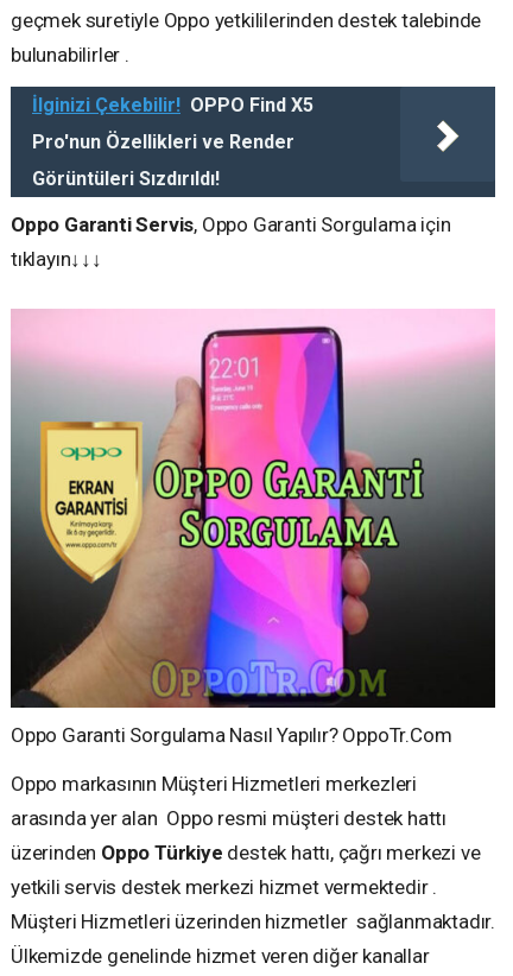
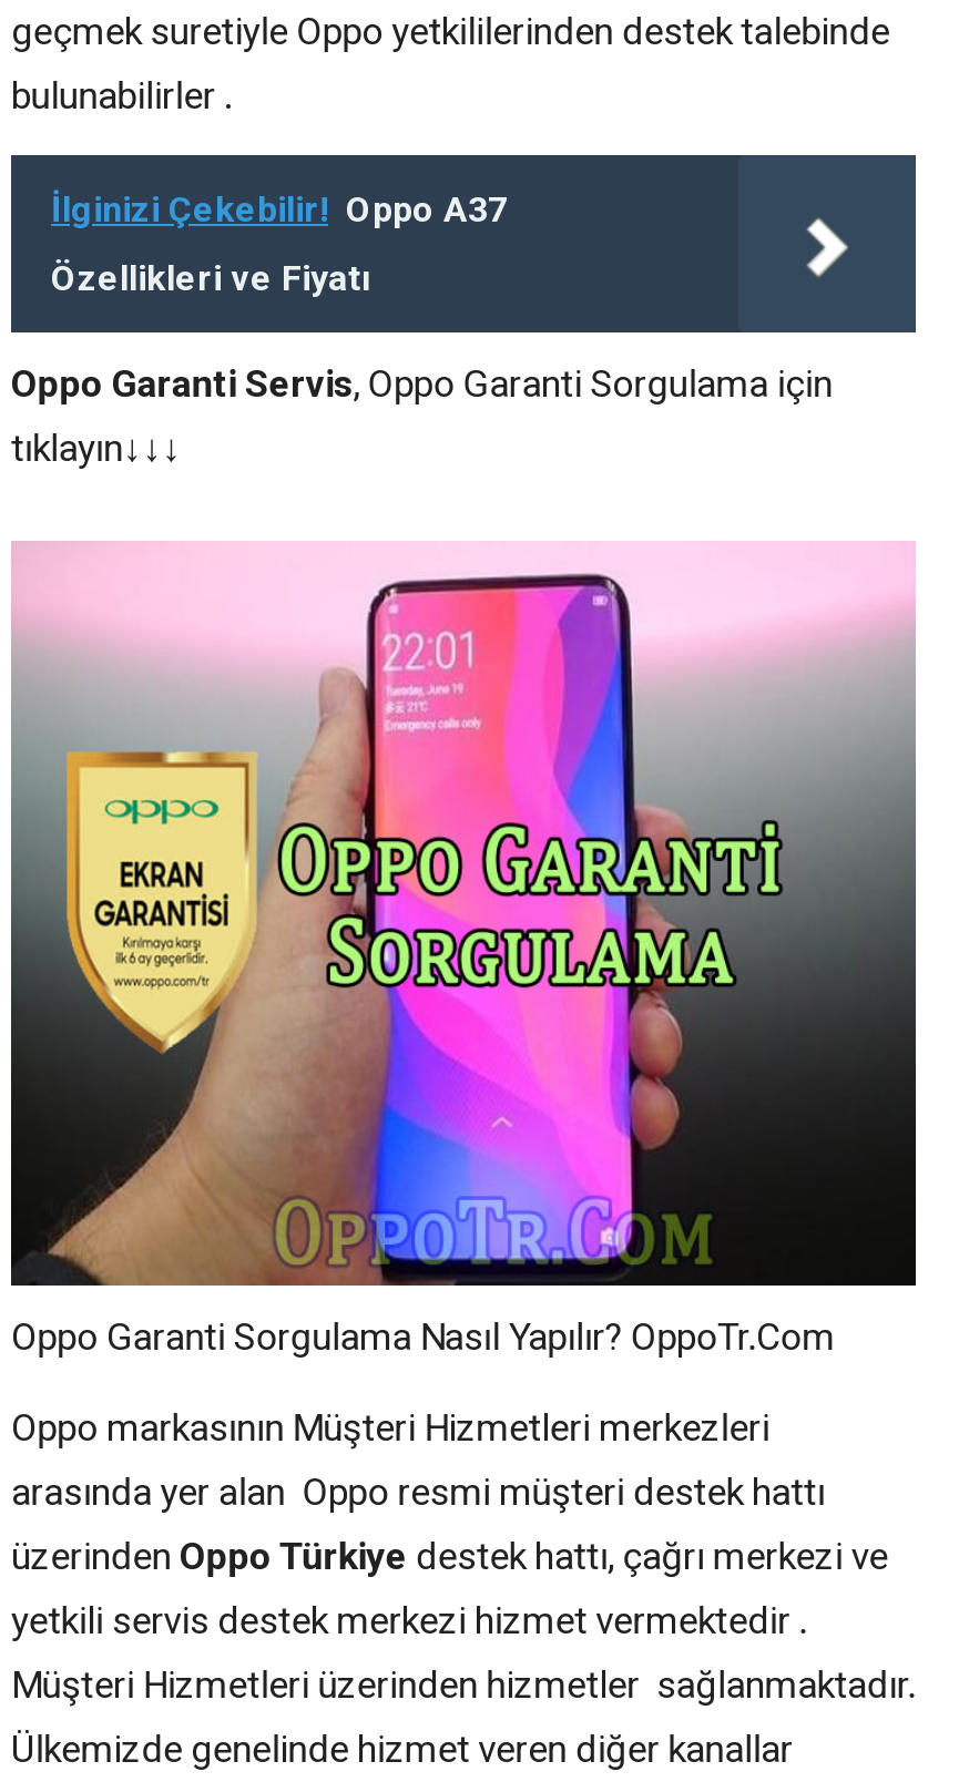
[32,93,313,190] İlginizi Çekebilir! OPPO Find X5 | Pro'nun Özellikleri ve Render | Görüntüleri Sızdırıldı! -> [51,189,508,300] İlginizi Çekebilir! Oppo A37 | Özellikleri ve Fiyatı

